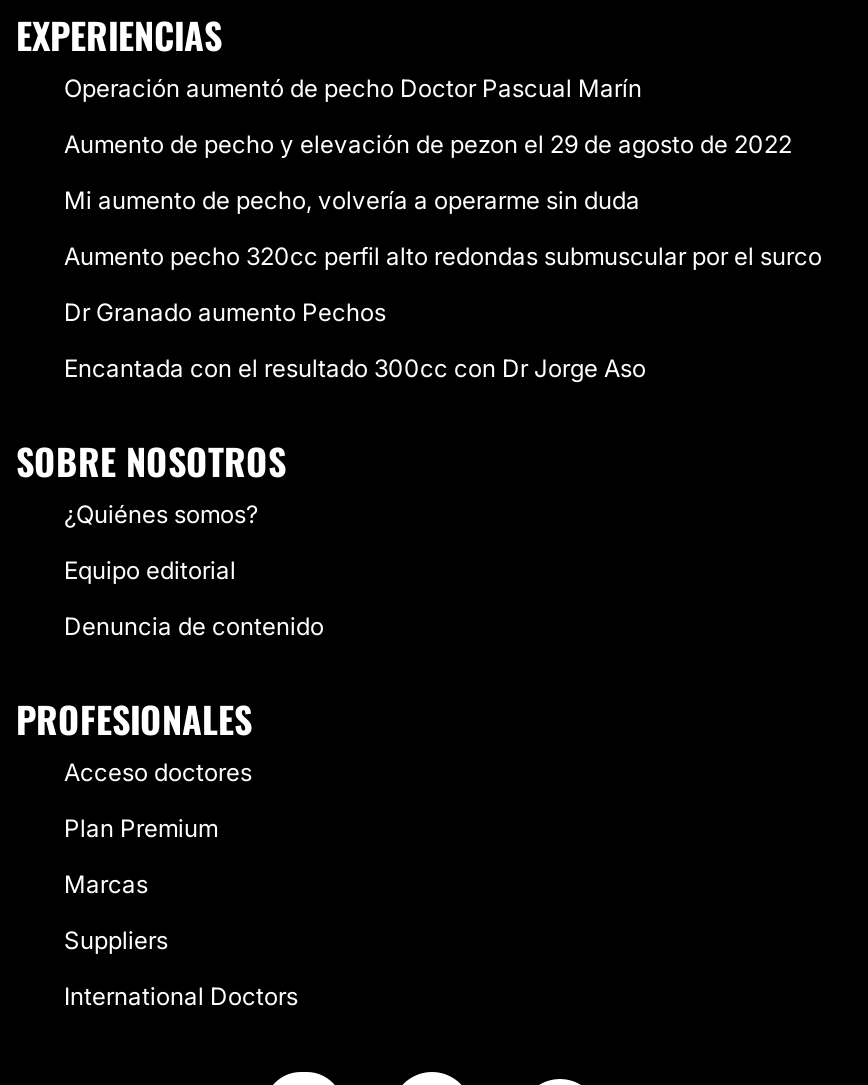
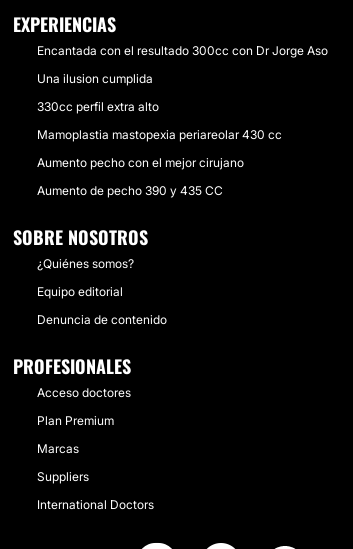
[64,73,822,327] Operación aumentó de pecho Doctor Pascual Marín | Aumento de pecho y elevación de pezon el 29 de agosto de 2022 | Mi aumento de pecho, volvería a operarme sin duda | Aumento pecho 320cc perfil alto redondas submuscular por el surco | Dr Granado aumento Pechos -> none
moved [64,353,646,383] -> [37,43,328,58]: Encantada con el resultado 300cc con Dr Jorge Aso
none -> [37,71,282,198] Una ilusion cumplida | 330cc perfil extra alto | Mamoplastia mastopexia periareolar 430 cc | Aumento pecho con el mejor cirujano | Aumento de pecho 390 y 435 CC

